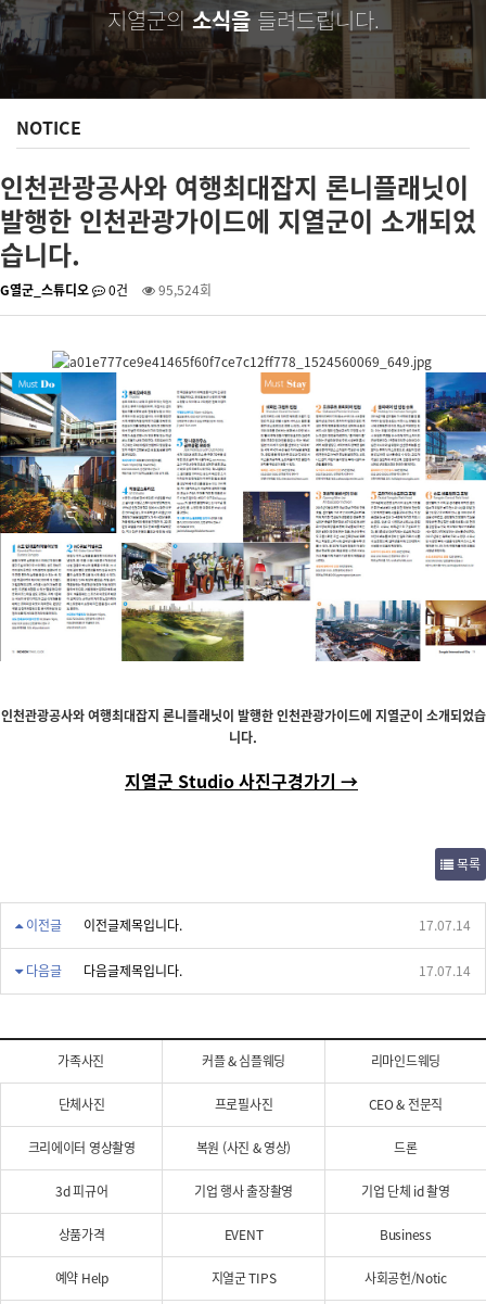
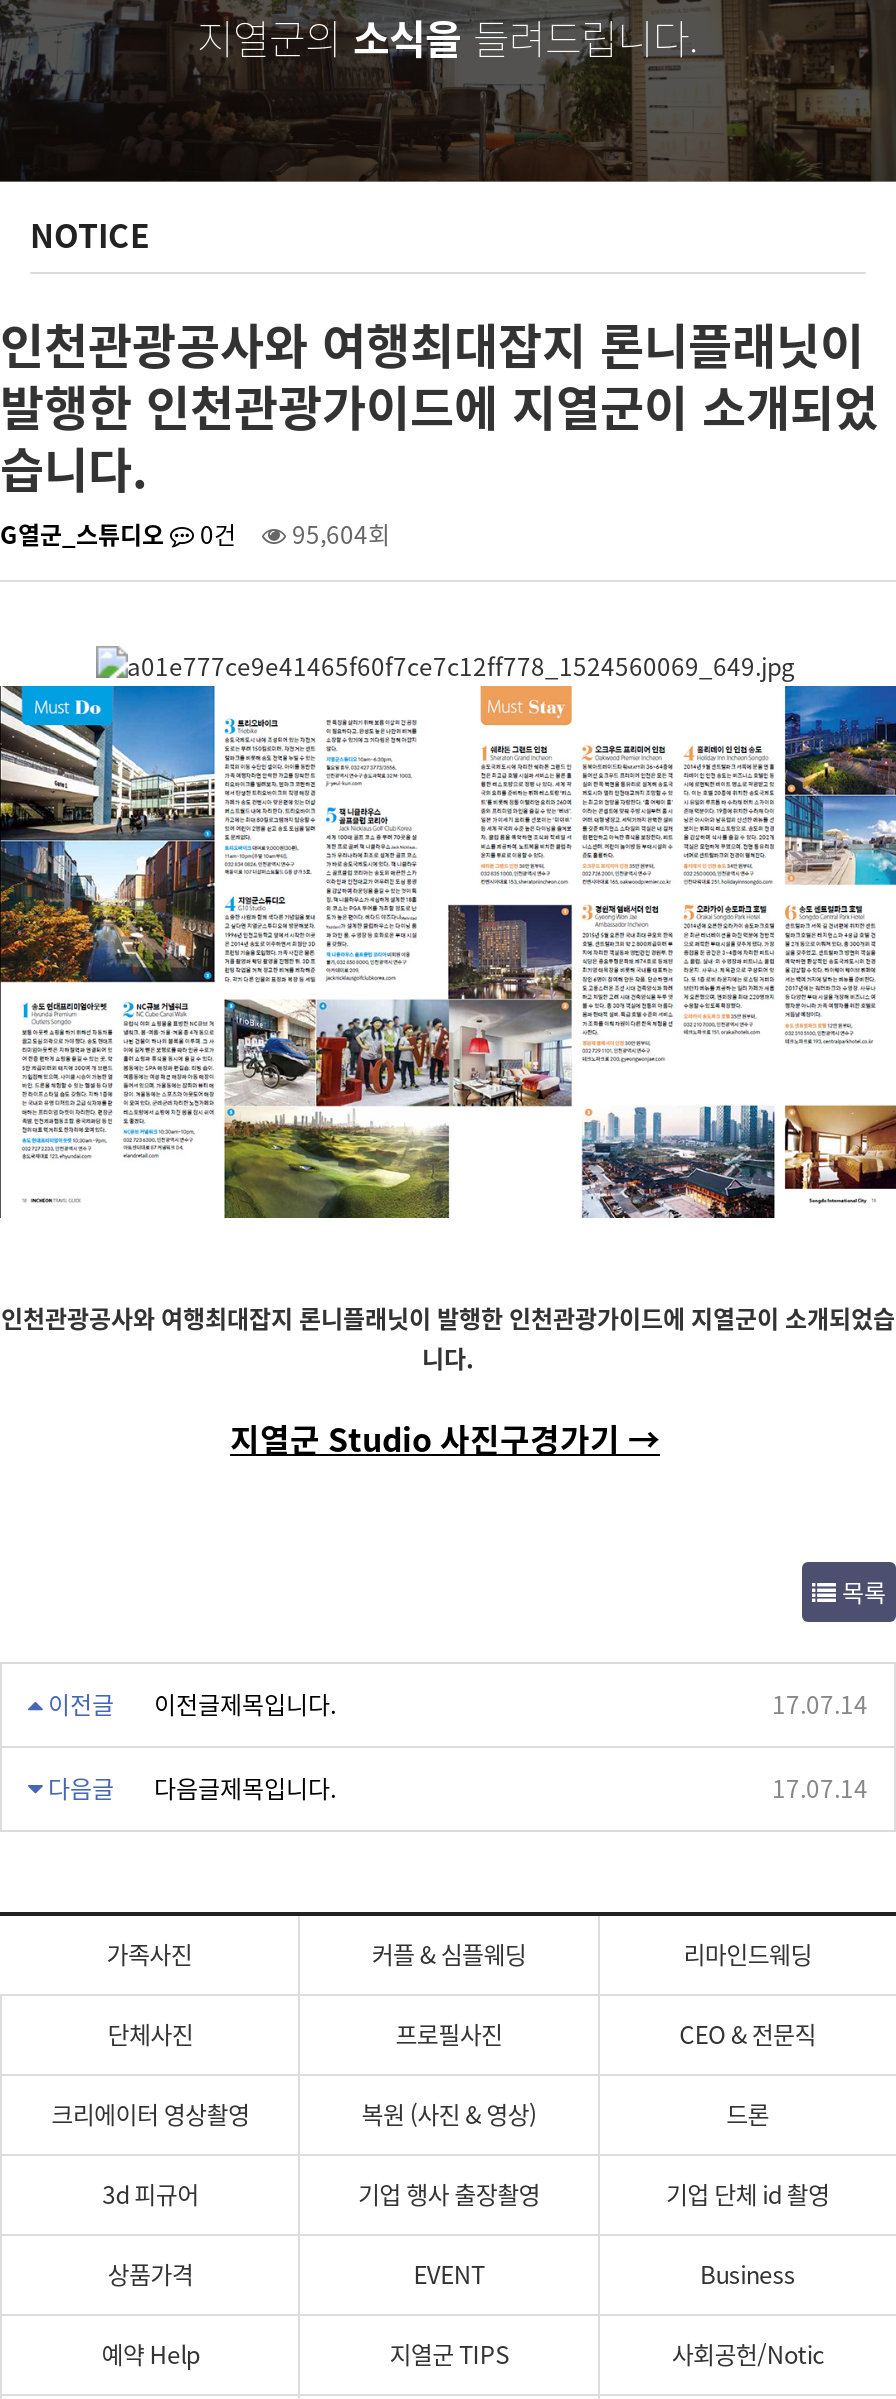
[155,280,212,300] 95,524회 -> [286,516,390,552] 95,604회

